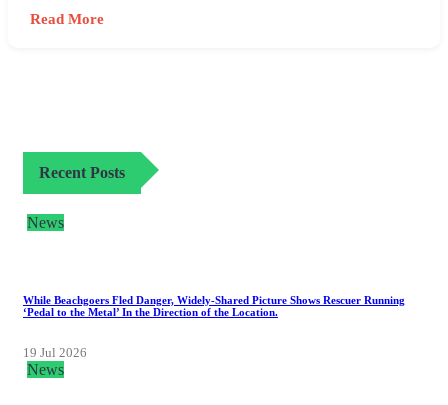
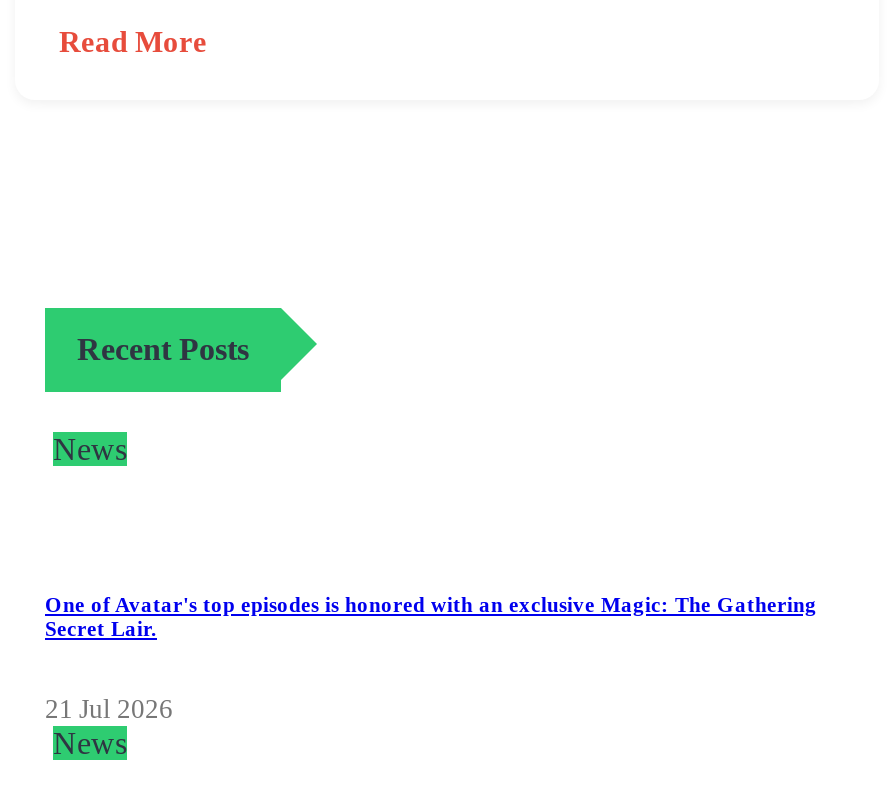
[23,294,405,318] While Beachgoers Fled Danger, Widely-Shared Picture Shows Rescuer Running | ‘Pedal to the Metal’ In the Direction of the Location. -> [45,593,817,641] One of Avatar's top episodes is honored with an exclusive Magic: The Gathering | Secret Lair.
[23,345,87,360] 19 Jul 2026 -> [45,695,173,725] 21 Jul 2026

